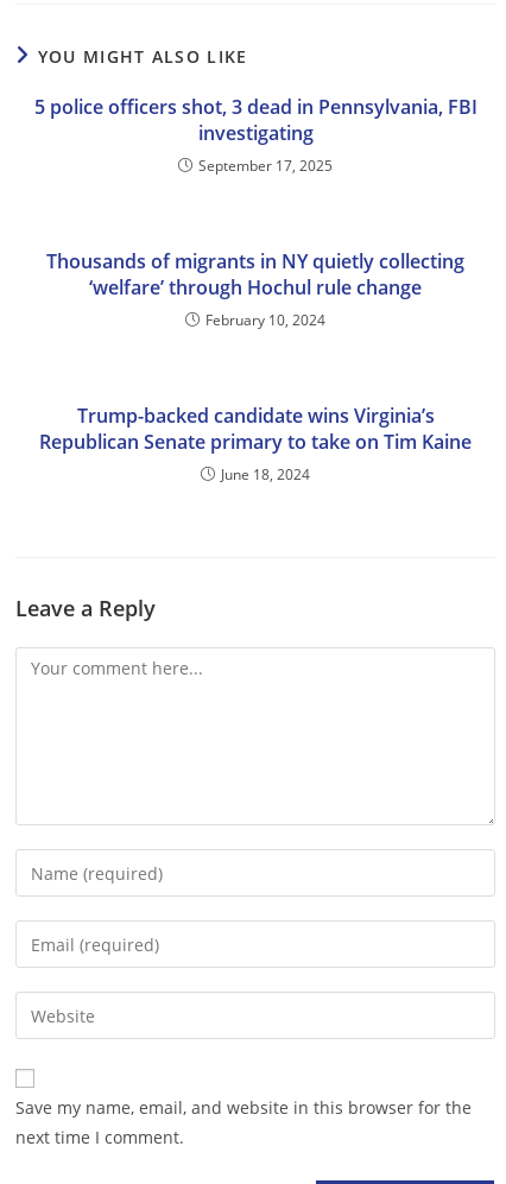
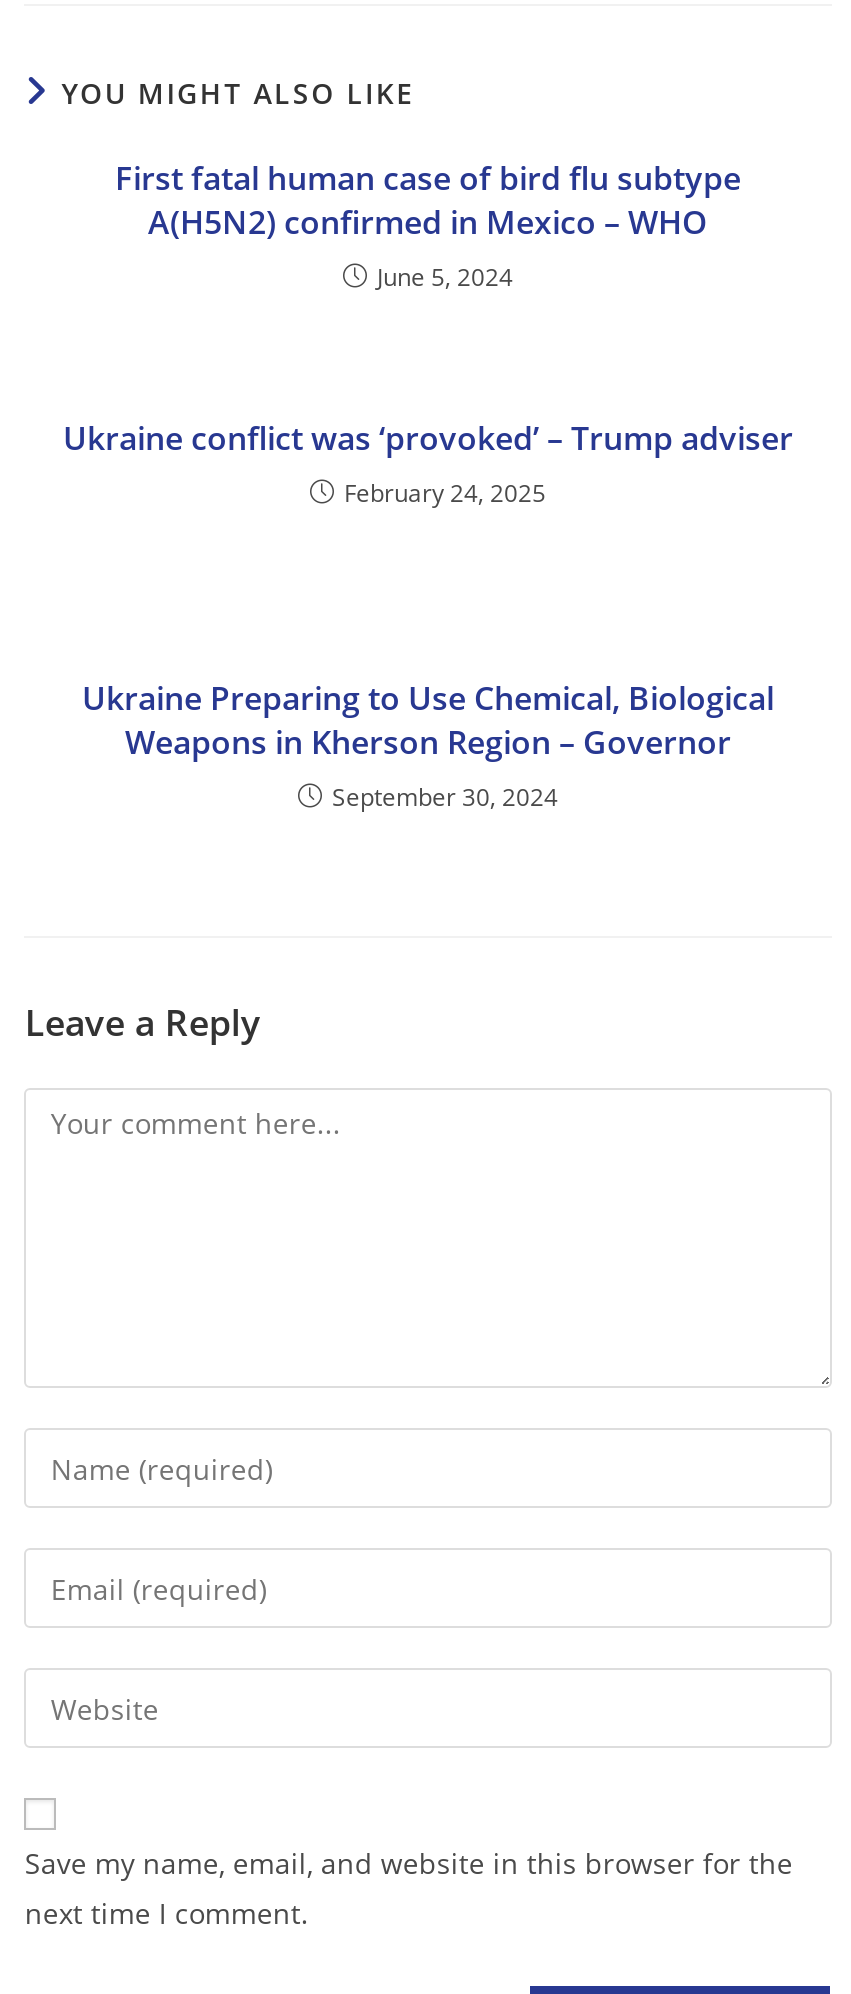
[34,94,477,176] 5 police officers shot, 3 dead in Pennsylvania, FBI | investigating | September 17, 2025 -> [115,157,741,295] First fatal human case of bird flu subtype | A(H5N2) confirmed in Mexico – WHO | June 5, 2024
[46,249,464,330] Thousands of migrants in NY quietly collecting | ‘welfare’ through Hochul rule change | February 10, 2024 -> [63,417,793,511] Ukraine conflict was ‘provoked’ – Trump adviser | February 24, 2025
[39,403,472,485] Trump-backed candidate wins Virginia’s | Republican Senate primary to take on Tim Kaine | June 18, 2024 -> [82,677,774,815] Ukraine Preparing to Use Chemical, Biological | Weapons in Kherson Region – Governor | September 30, 2024

